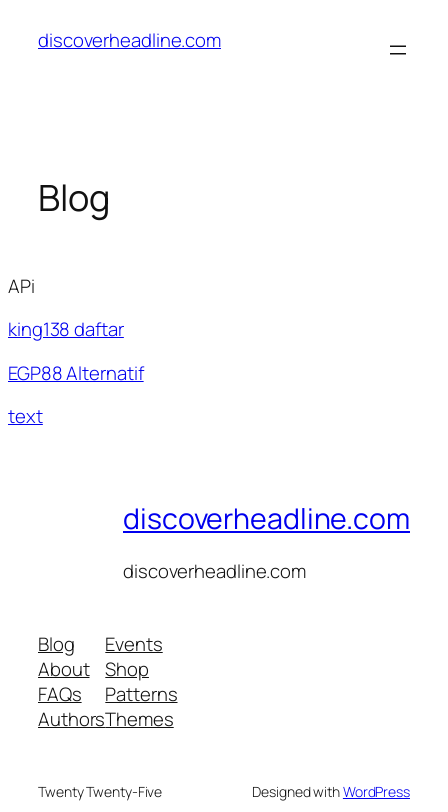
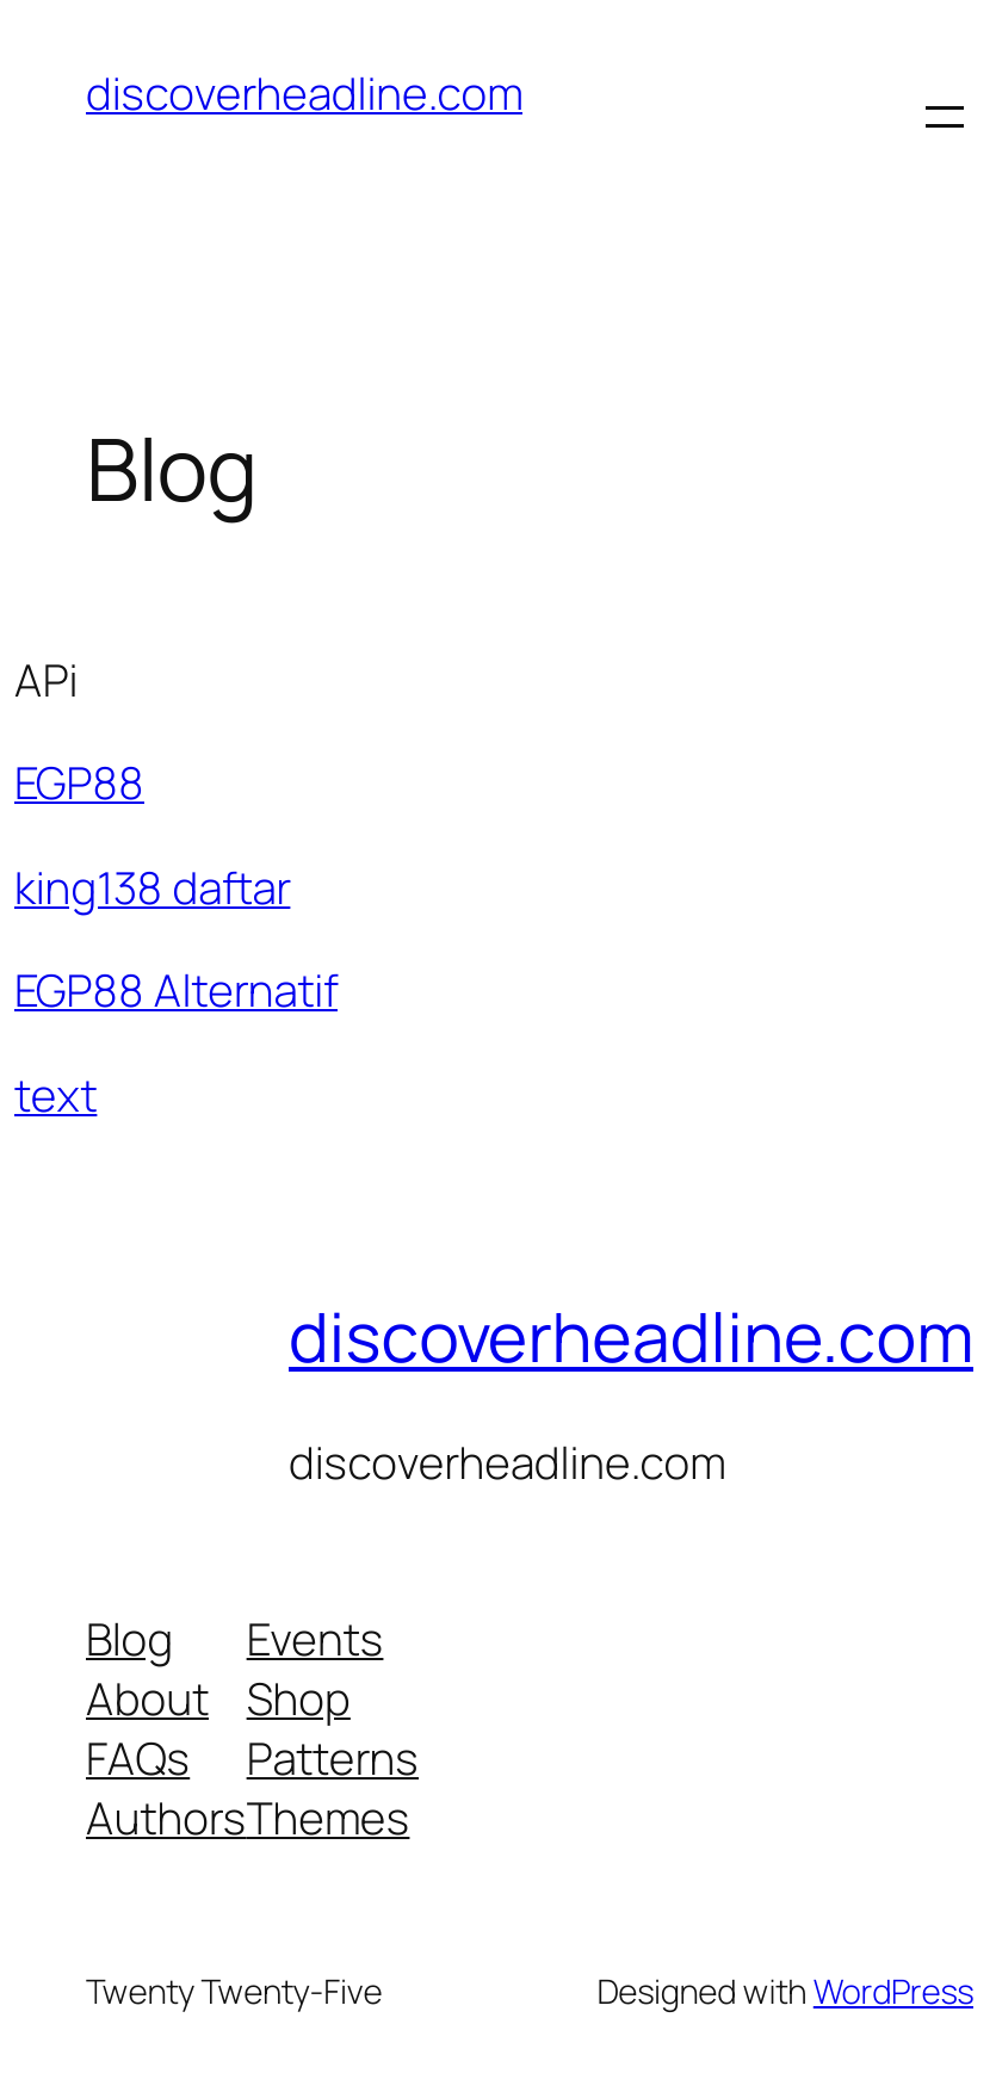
none -> [14,753,144,815] EGP88

